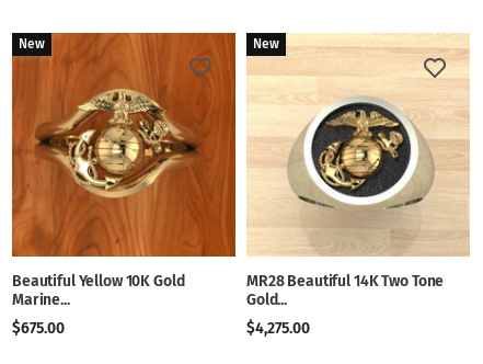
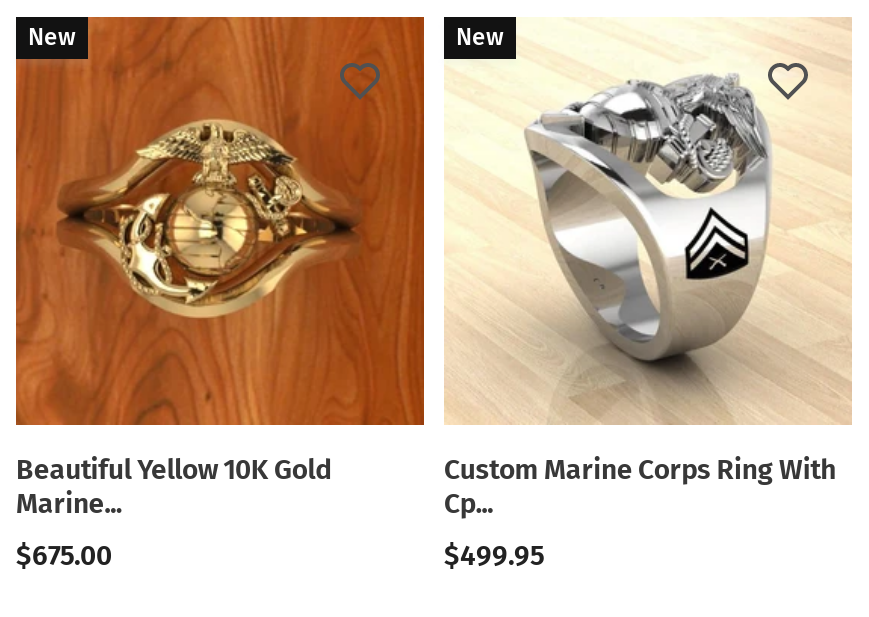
[246,34,469,309] [image] | MR28 Beautiful 14K Two Tone | Gold... -> [444,21,848,520] [image] | Custom Marine Corps Ring With | Cp...
[246,319,310,337] $4,275.00 -> [444,538,544,572] $499.95

